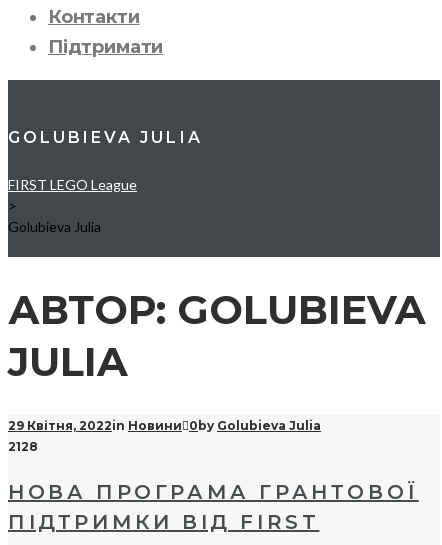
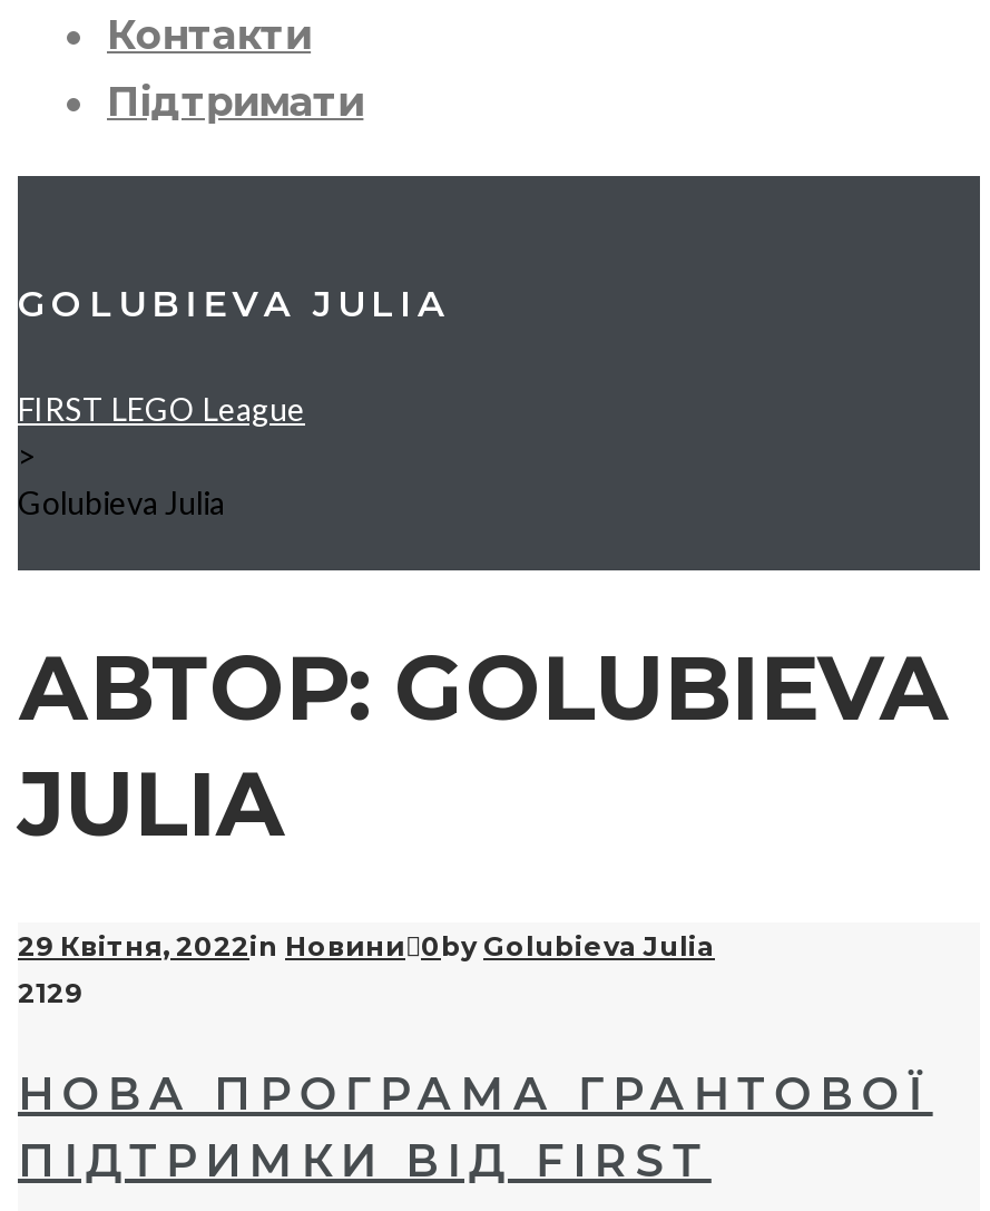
[8,439,38,454] 2128 -> [18,976,82,1009] 2129

